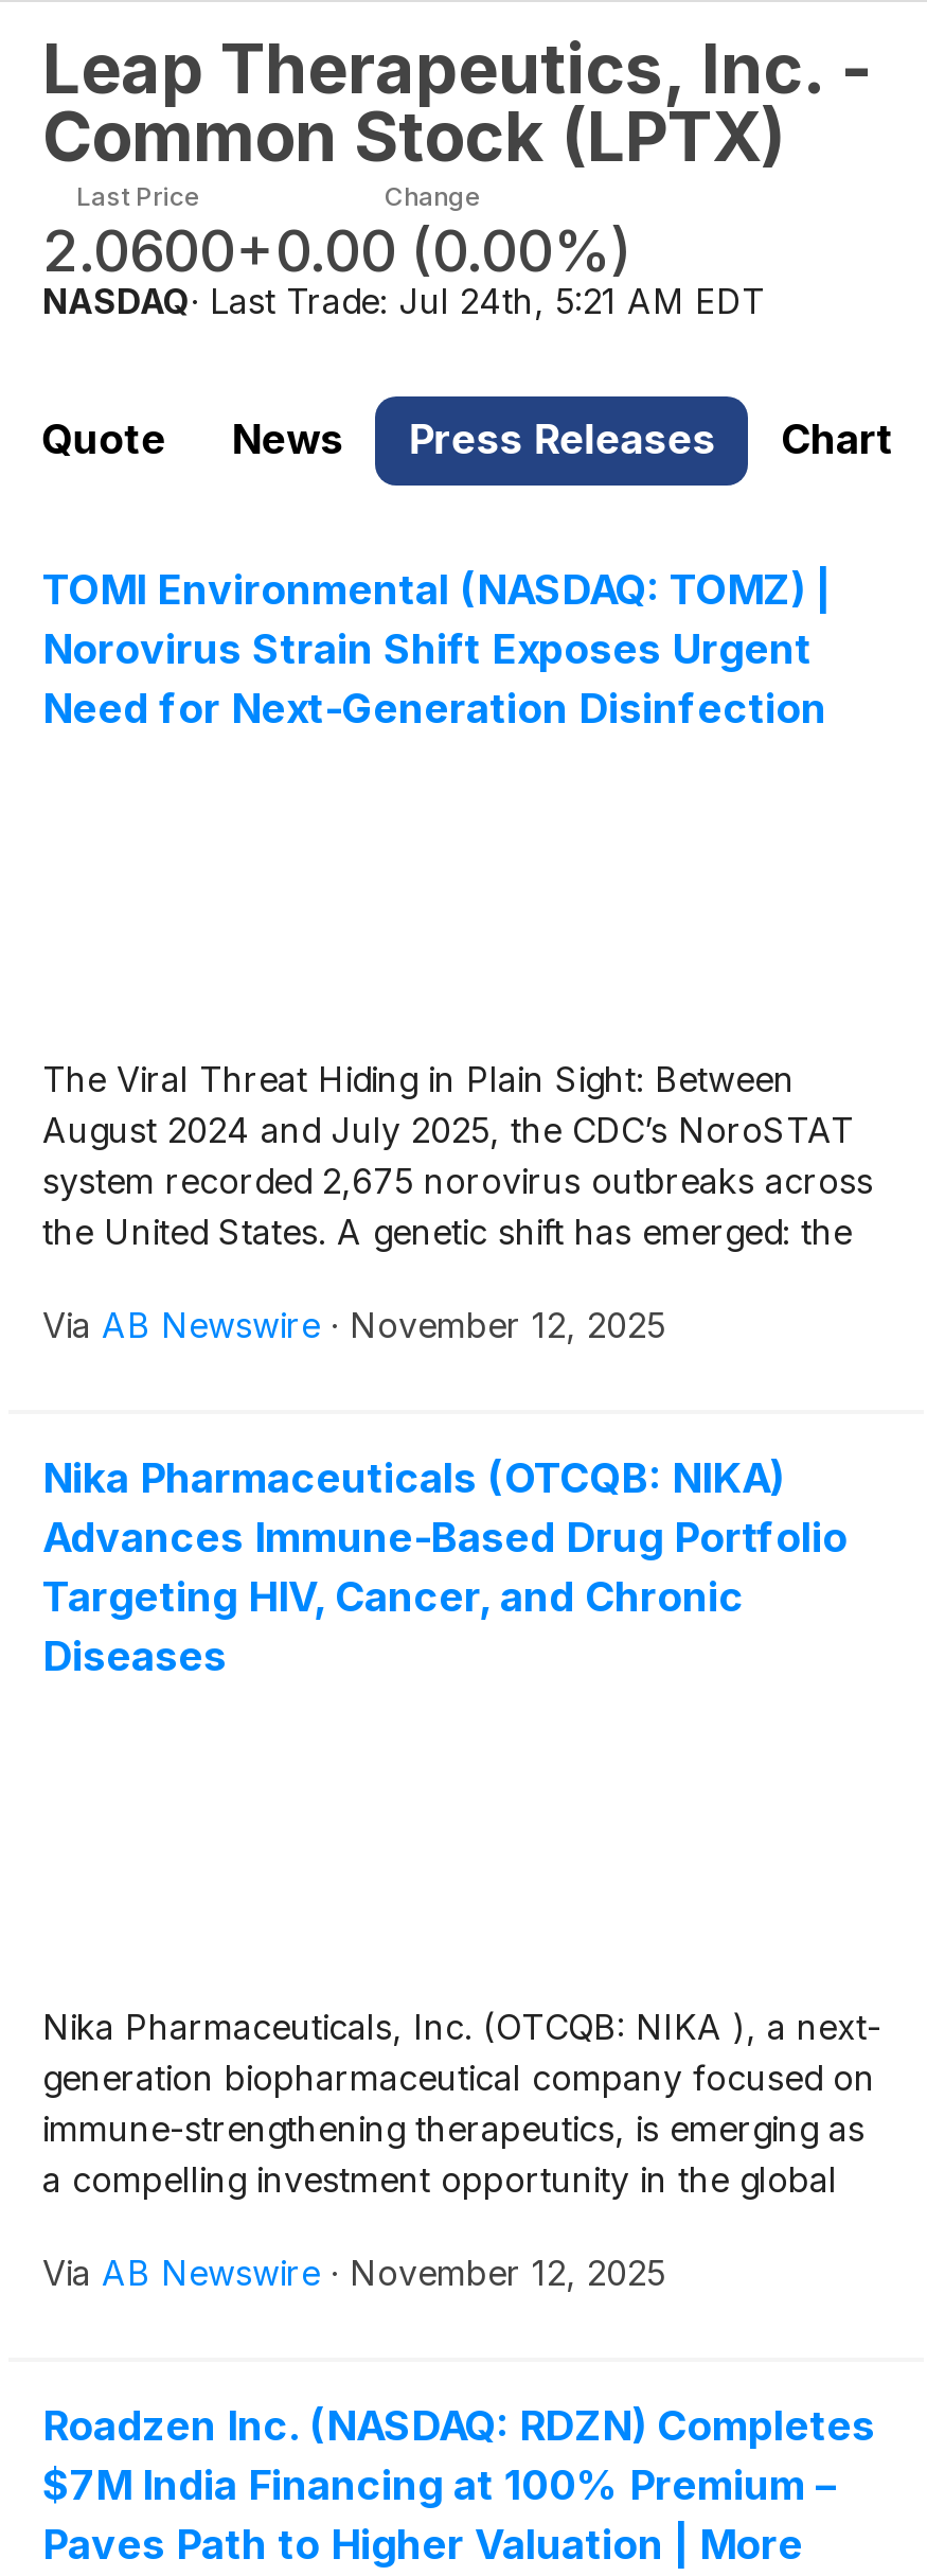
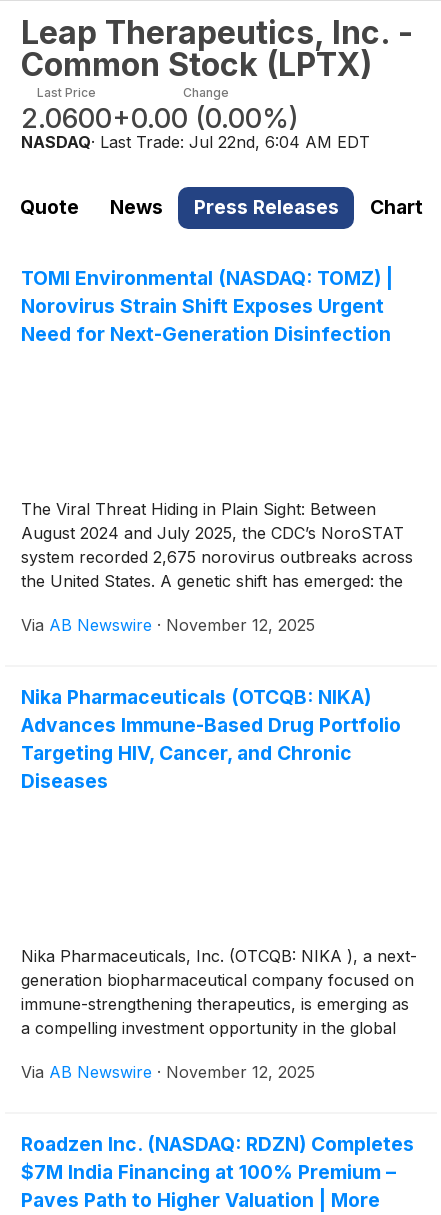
[42,279,765,321] NASDAQ · Last Trade: Jul 24th, 5:21 AM EDT -> [21,132,370,152] NASDAQ · Last Trade: Jul 22nd, 6:04 AM EDT

